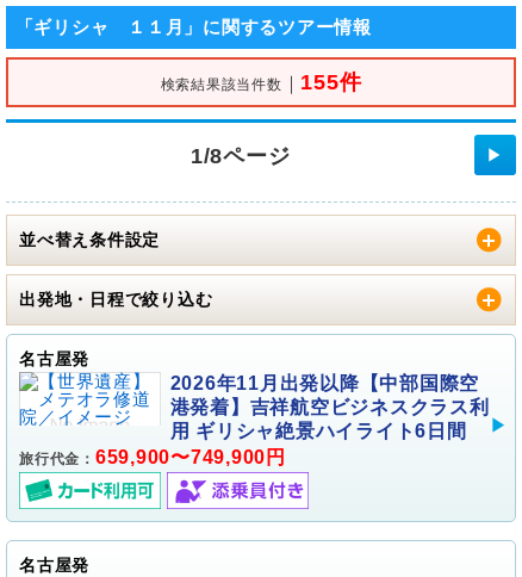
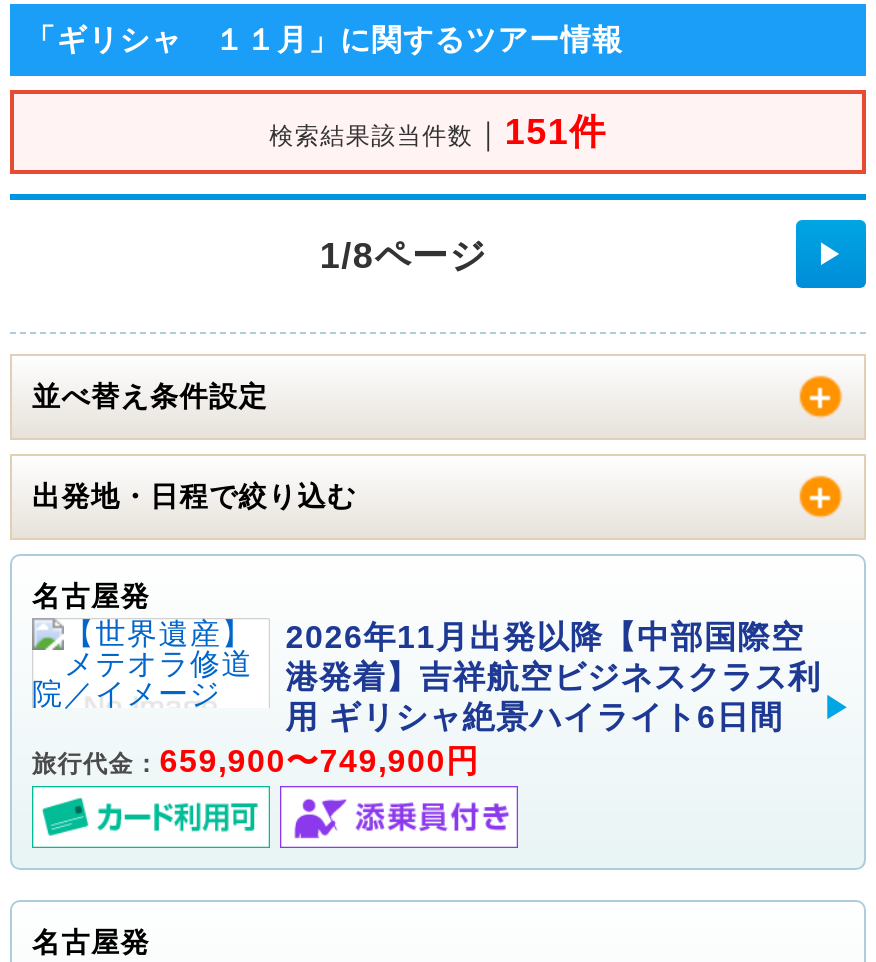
[160,71,362,95] 検索結果該当件数｜155件 -> [269,113,607,153] 検索結果該当件数｜151件

